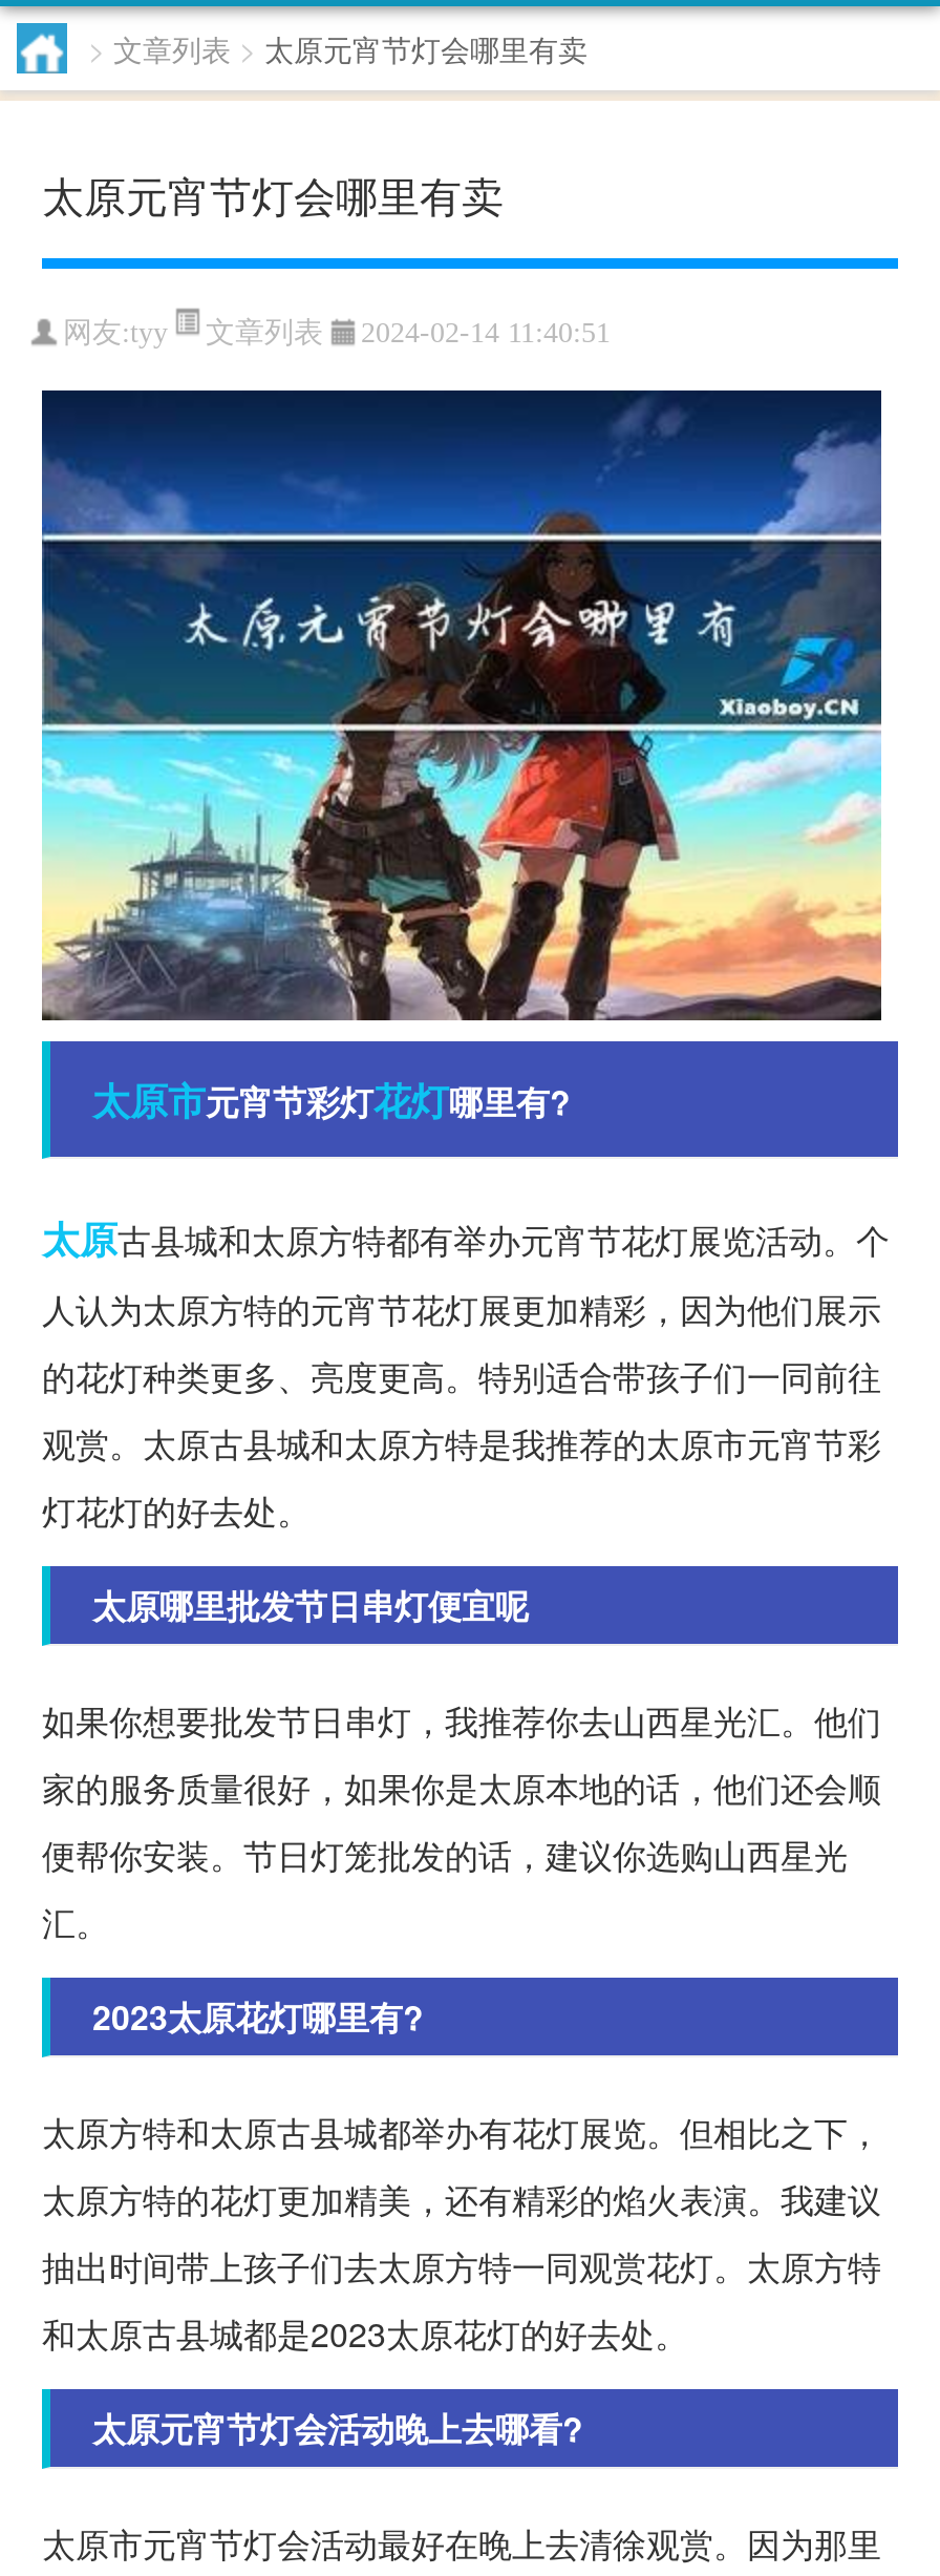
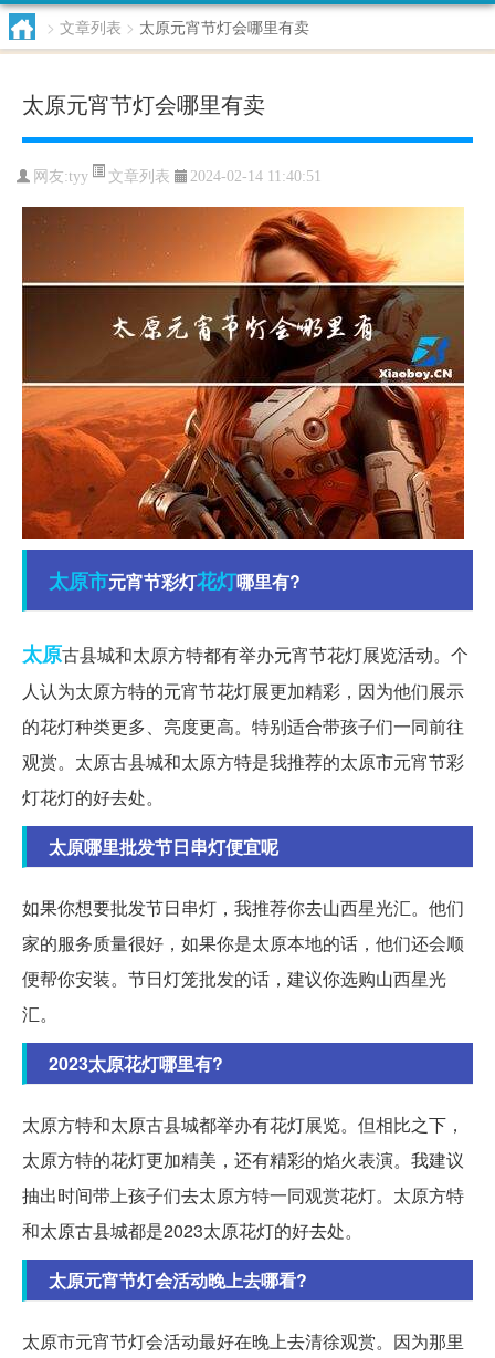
[40,388,883,1022] [image] -> [21,206,465,540] [image]

